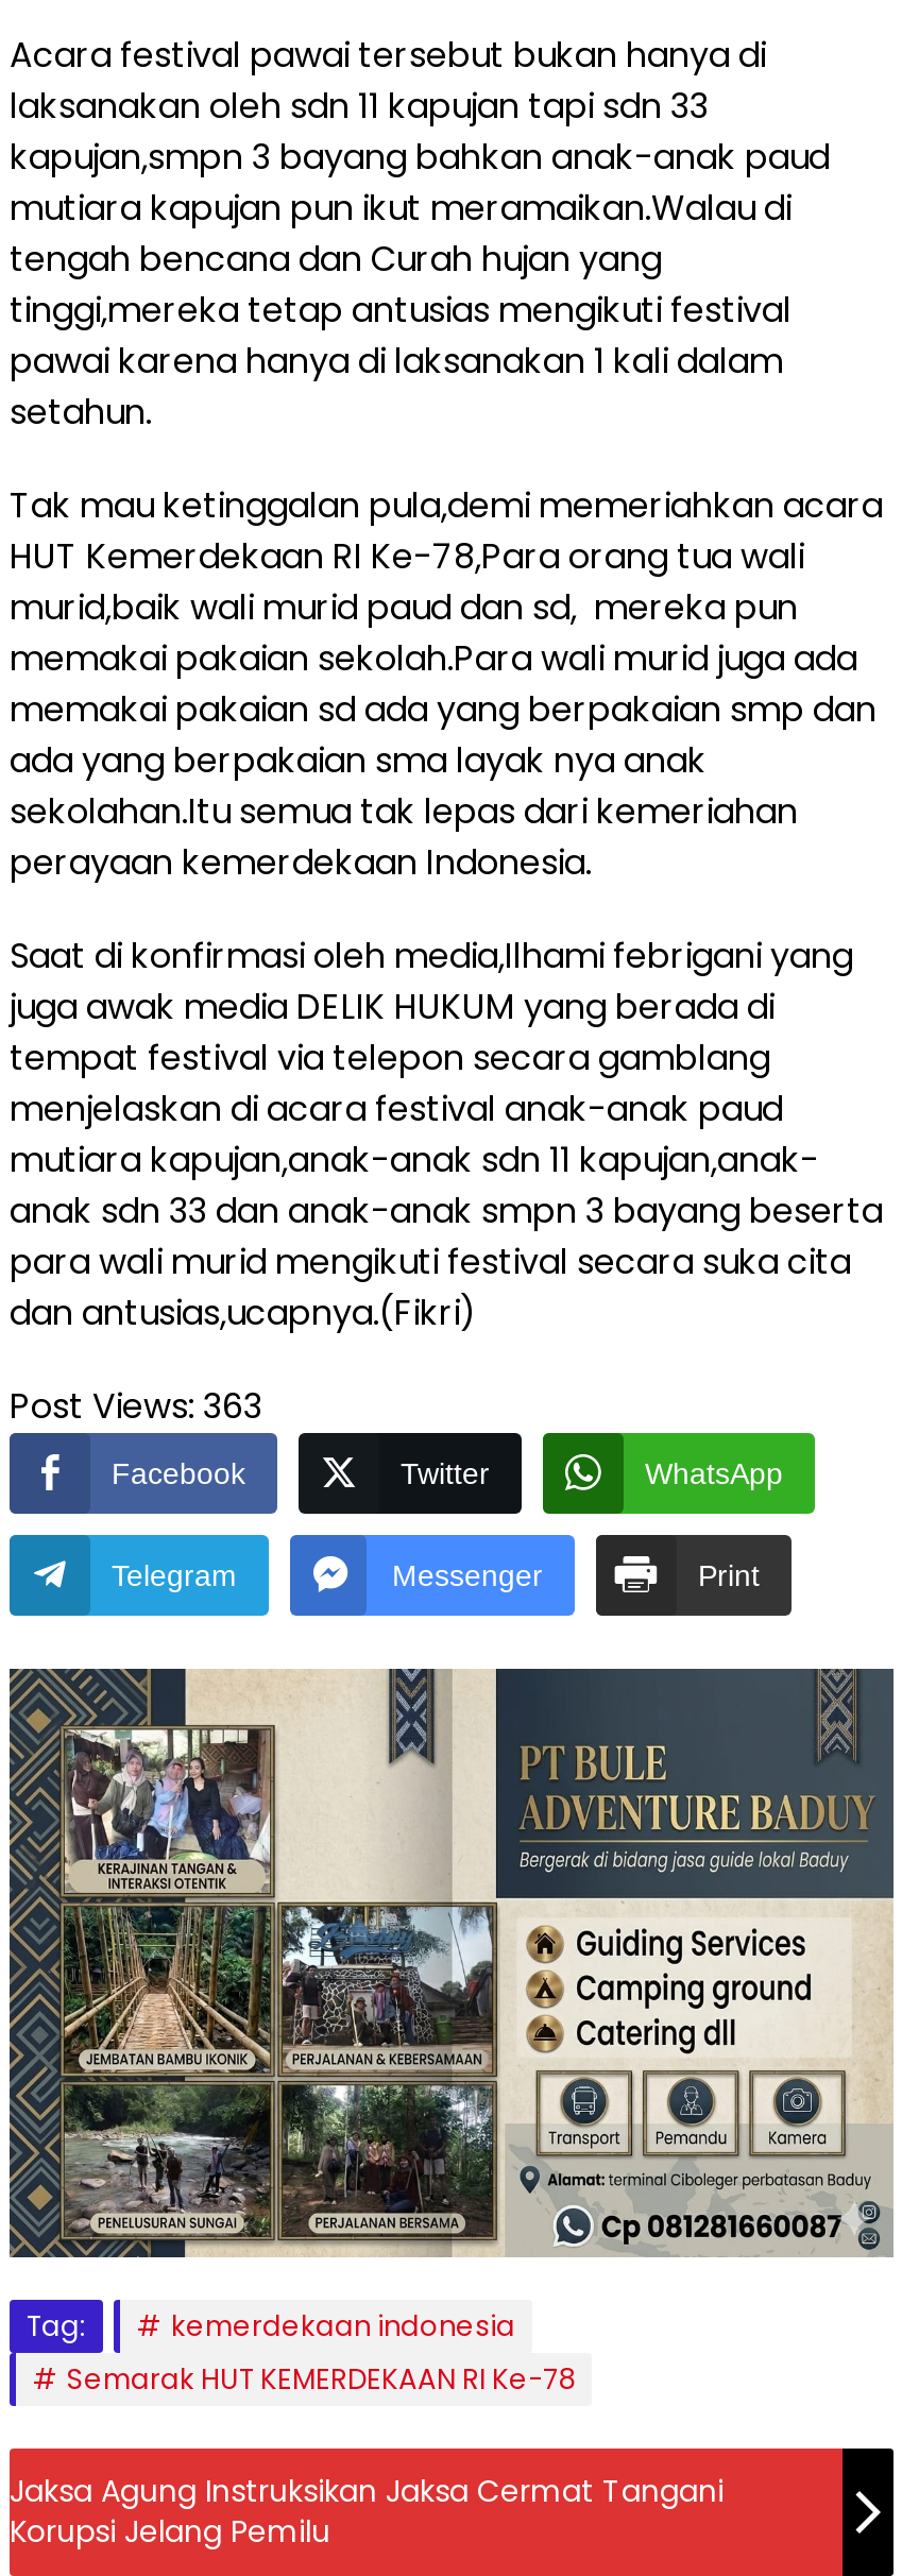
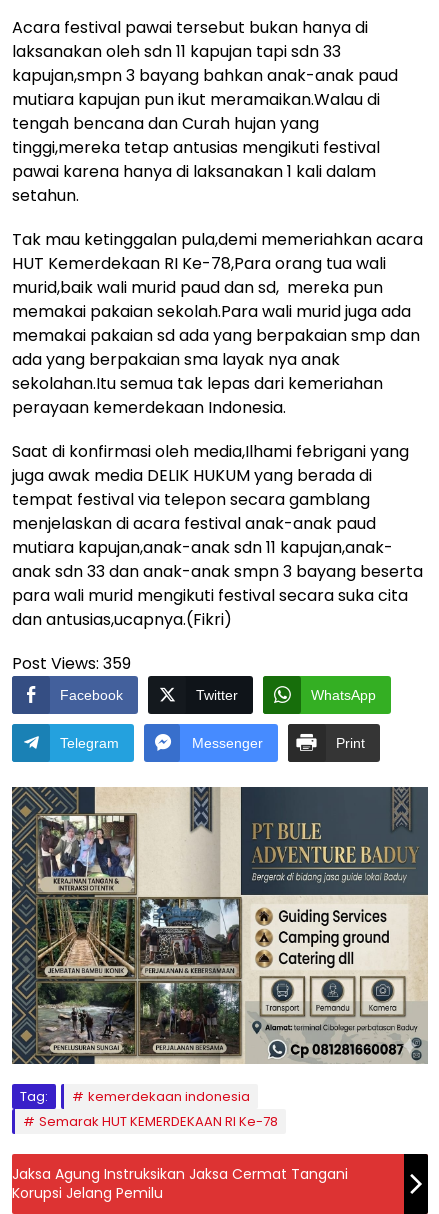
[10,1381,262,1430] Post Views: 363 -> [12,652,131,675] Post Views: 359

